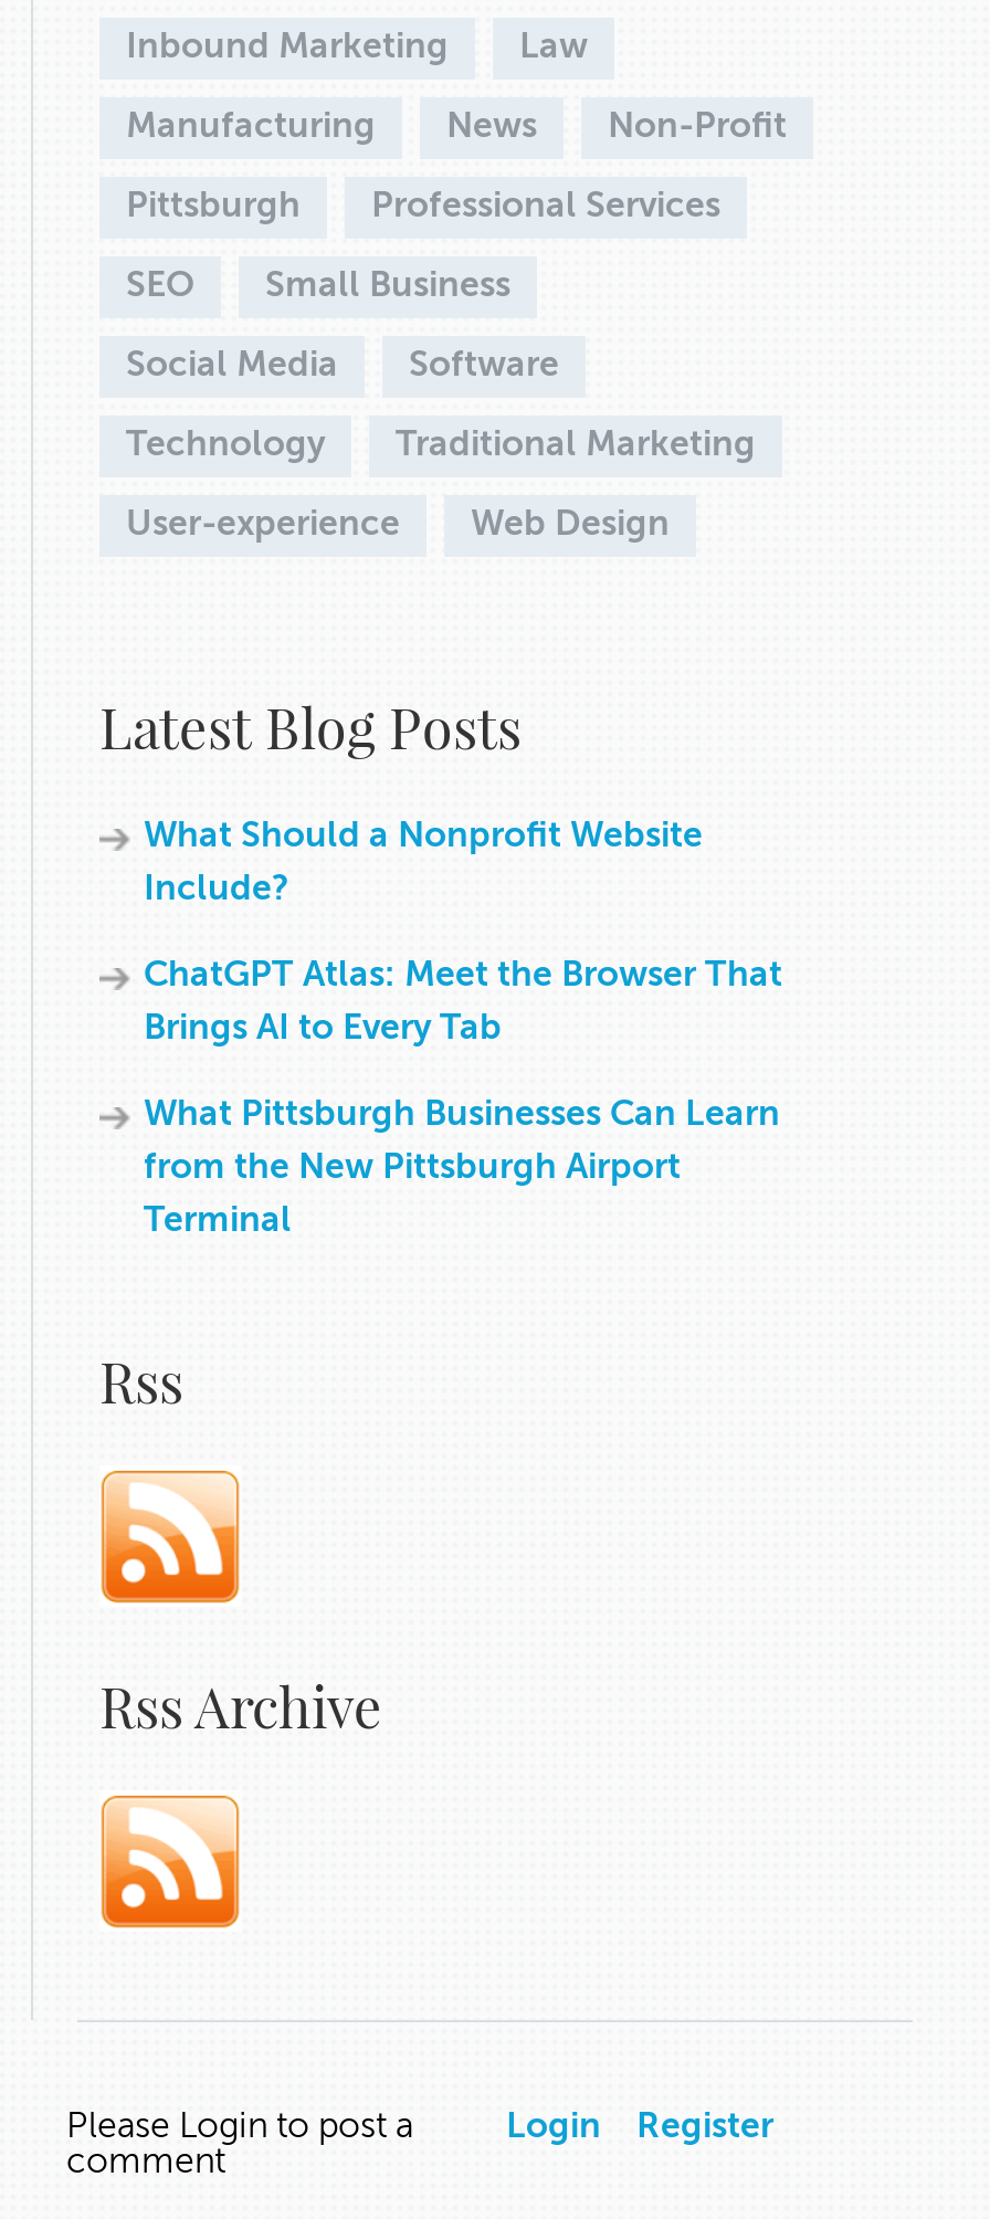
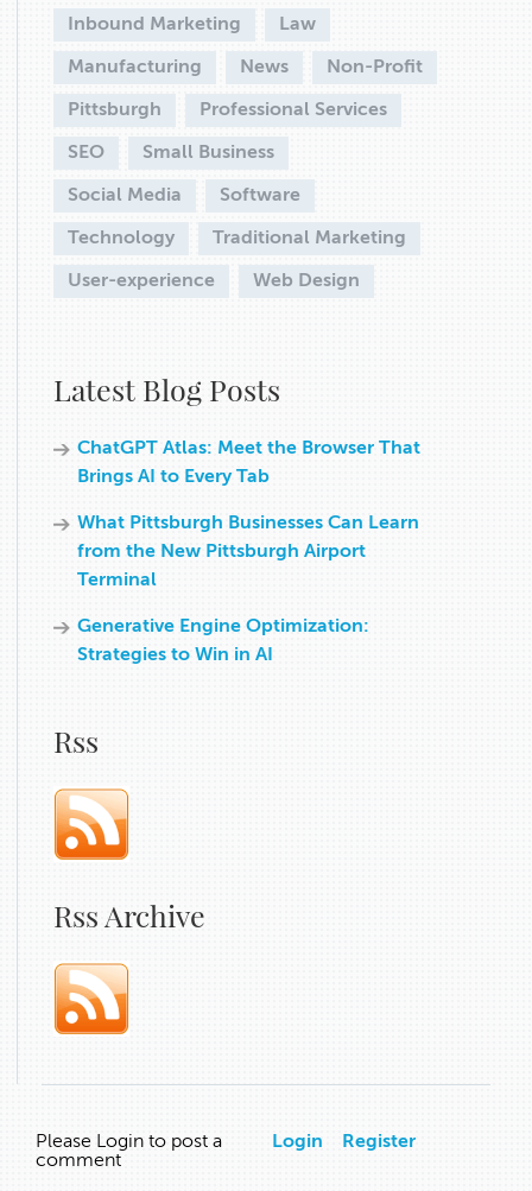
[144,821,703,909] What Should a Nonprofit Website | Include? -> none
moved [144,960,782,1241] -> [77,440,420,591]: ChatGPT Atlas: Meet the Browser That | Brings AI to Every Tab | What Pittsburgh Businesses Can Learn | from the New Pittsburgh Airport | Terminal
none -> [77,618,369,665] Generative Engine Optimization: | Strategies to Win in AI

